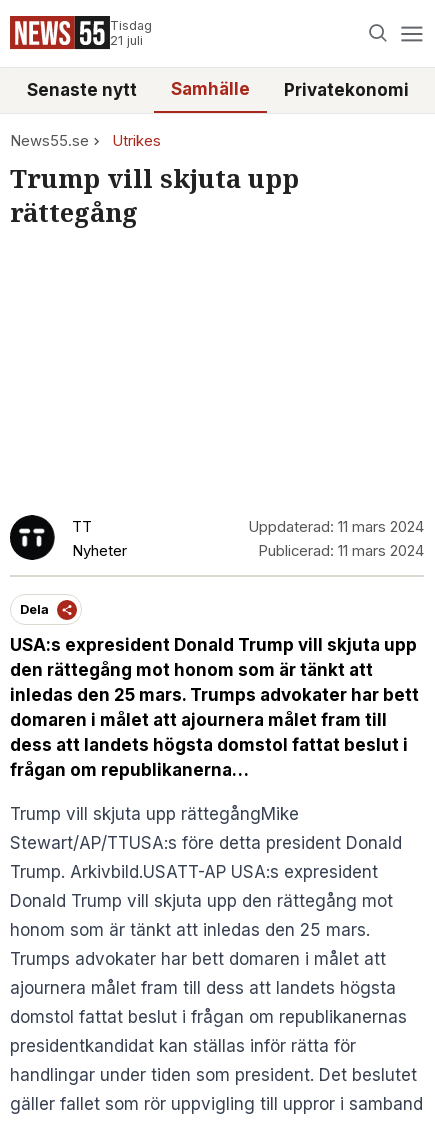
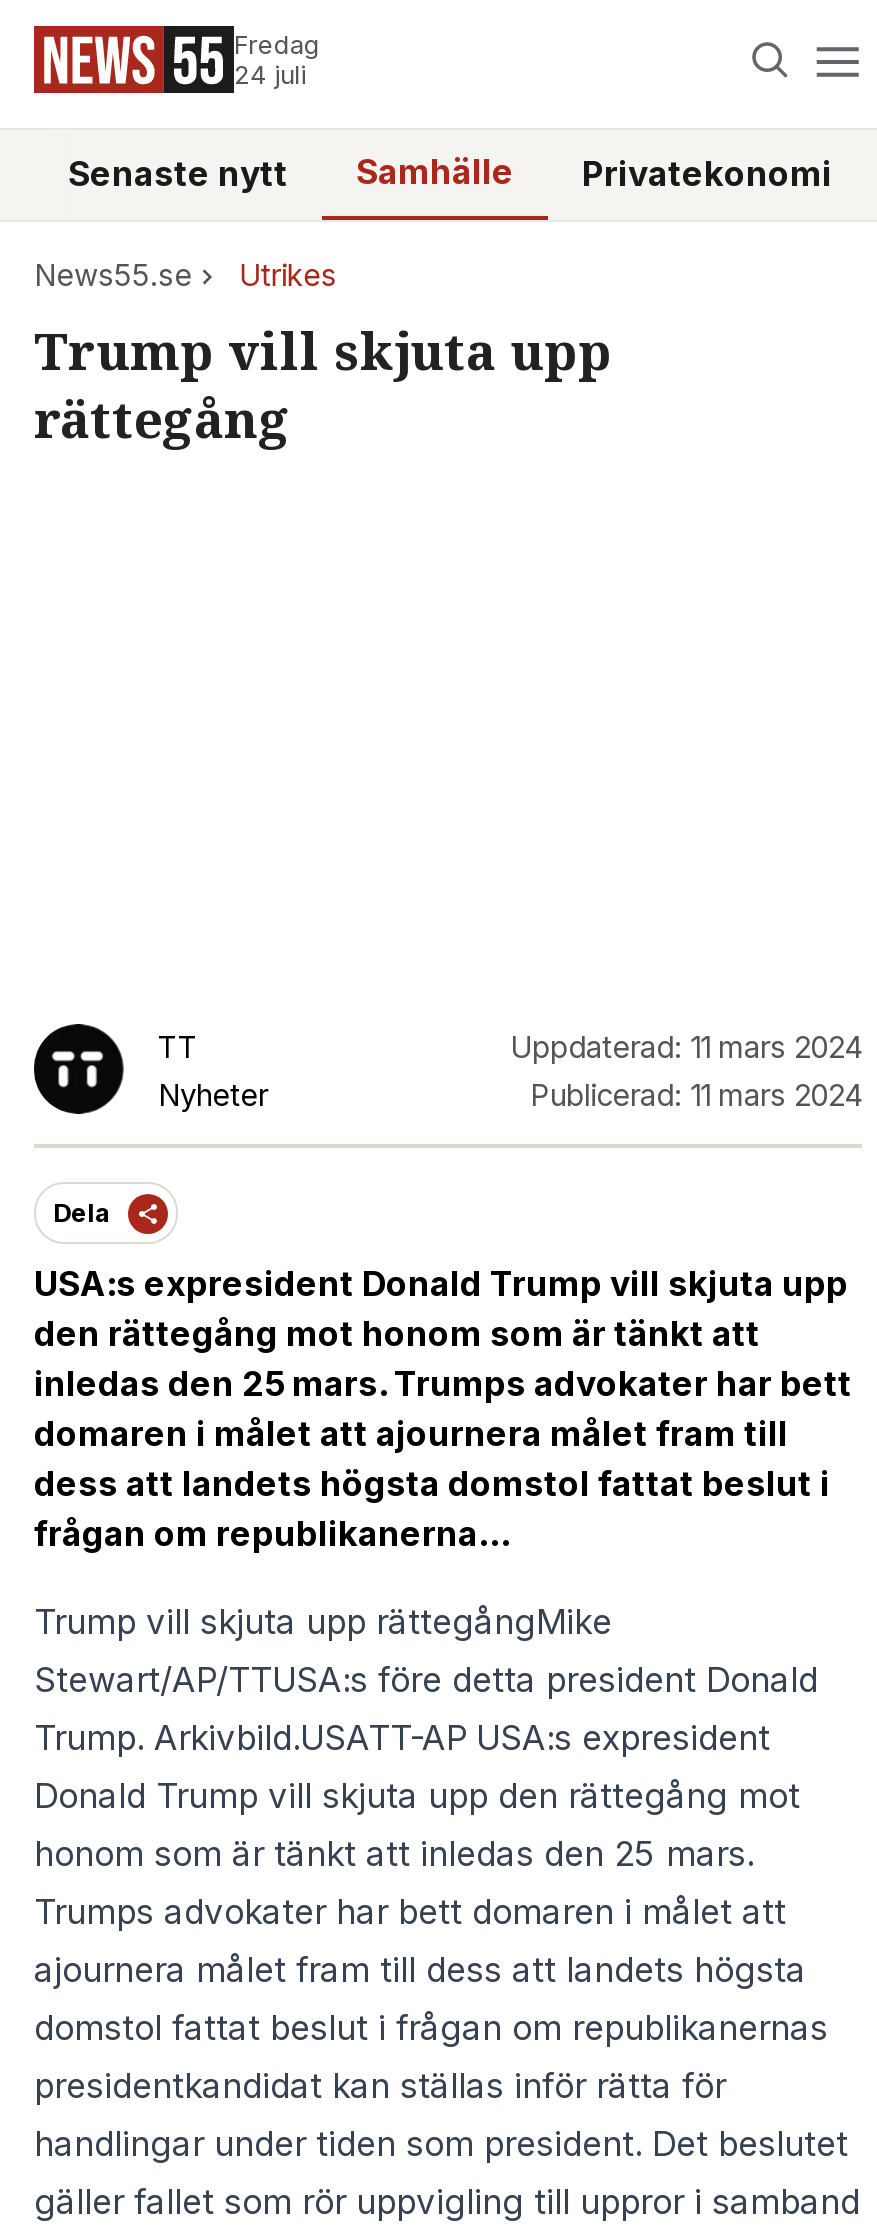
[110,18,152,48] Tisdag | 21 juli -> [234,30,320,90] Fredag | 24 juli

